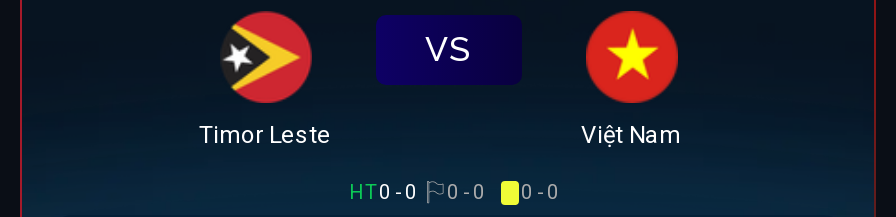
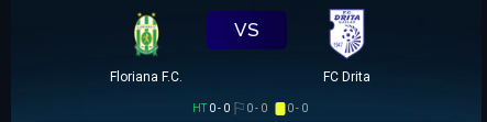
[199,9,331,148] [image] | Timor Leste -> [109,9,182,84] [image] | Floriana F.C.
[581,9,681,148] [image] | Việt Nam -> [322,8,373,84] [image] | FC Drita

